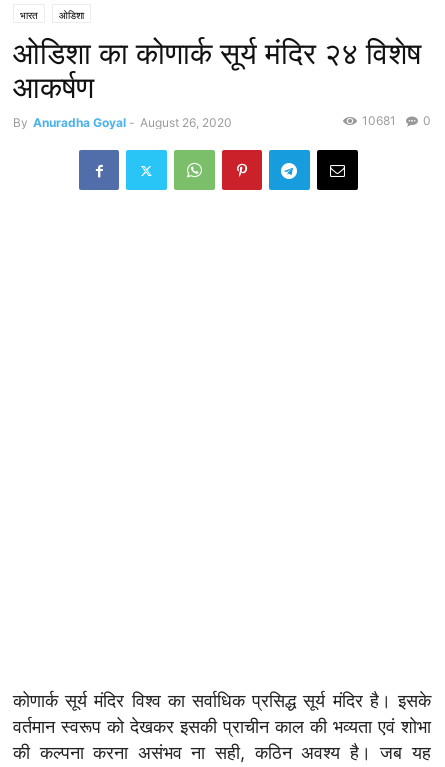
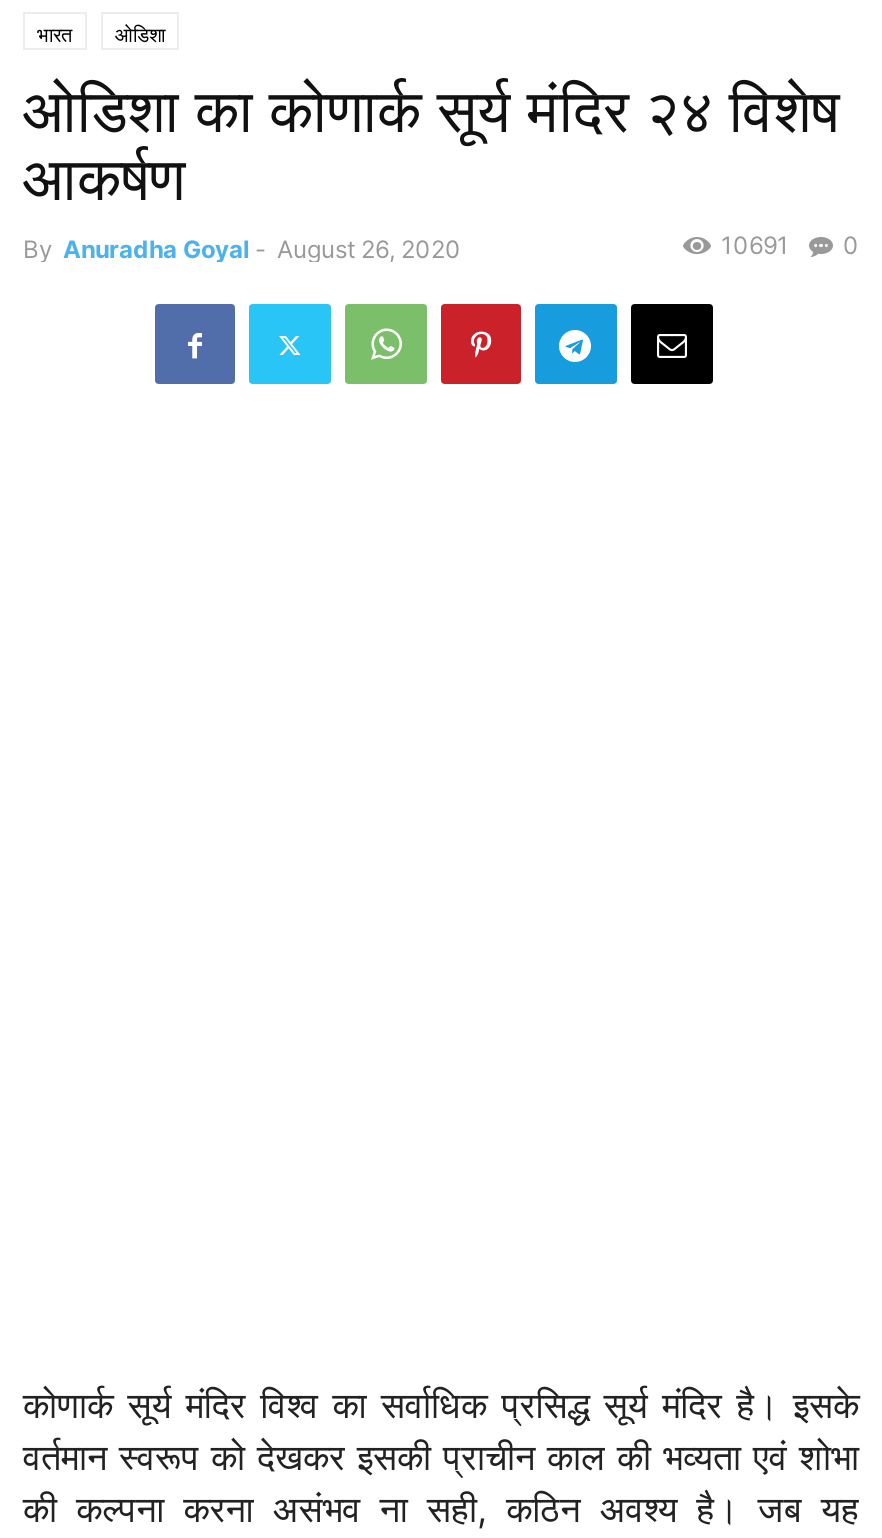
[362,113,431,128] 10681 0 -> [721,230,859,260] 10691 0

